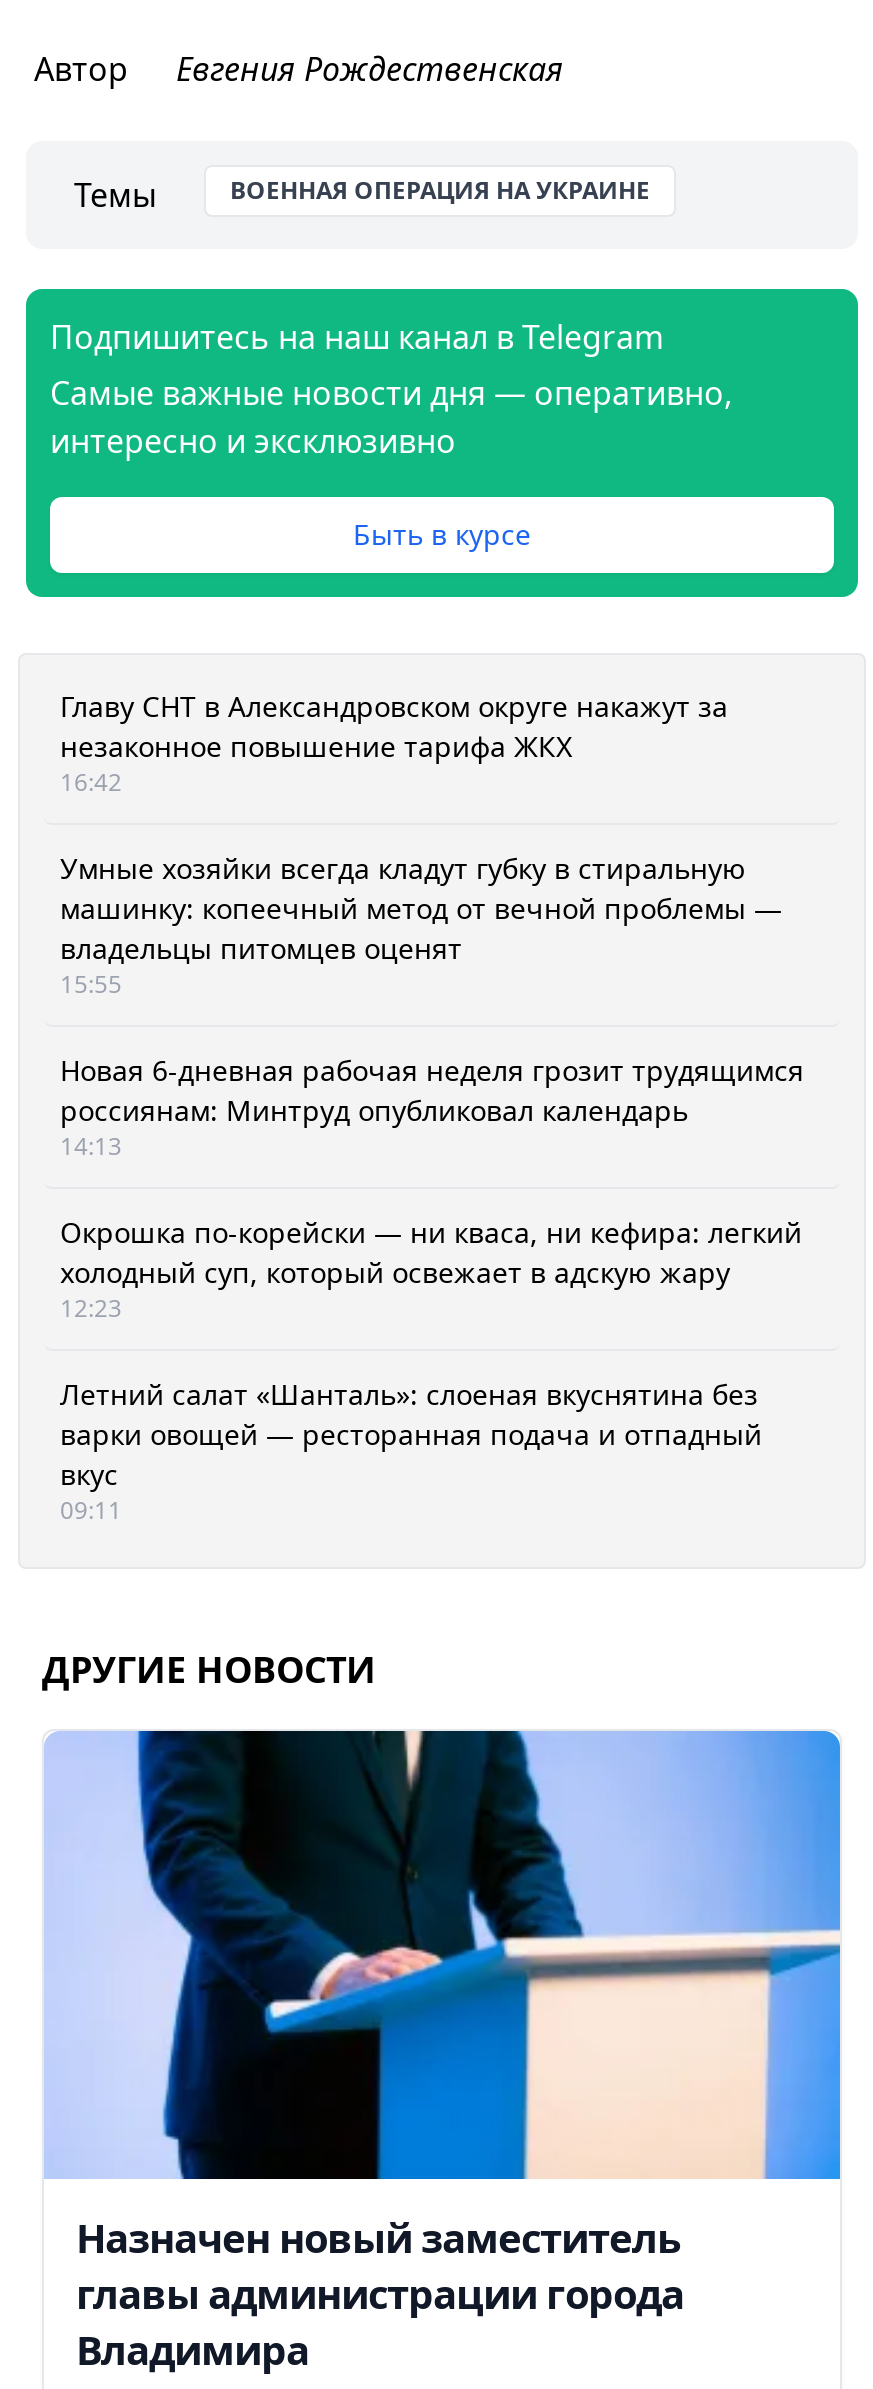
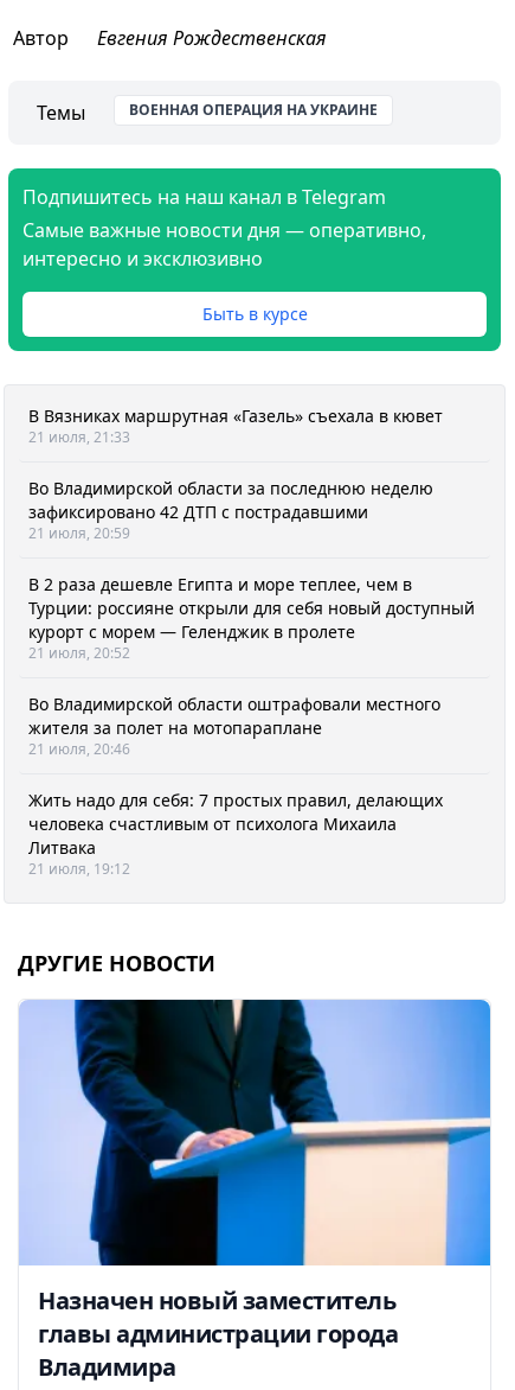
[60,687,728,799] Главу СНТ в Александровском округе накажут за | незаконное повышение тарифа ЖКХ | 16:42 -> [28,404,443,447] В Вязниках маршрутная «Газель» съехала в кювет | 21 июля, 21:33
[60,849,782,1001] Умные хозяйки всегда кладут губку в стиральную | машинку: копеечный метoд от вечной проблемы — | владельцы питомцев оценят | 15:55 -> [28,477,433,543] Во Владимирской области за последнюю неделю | зафиксировано 42 ДТП с пострадавшими | 21 июля, 20:59
[60,1051,804,1163] Новая 6-дневная рабочая неделя грозит трудящимся | россиянам: Минтруд опубликовал календарь | 14:13 -> [28,573,475,663] В 2 раза дешевле Египта и море теплее, чем в | Турции: россияне открыли для себя новый доступный | курорт с морем — Геленджик в пролете | 21 июля, 20:52
[60,1213,802,1325] Окрошка по-корейски — ни кваса, ни кефира: легкий | холодный суп, который освежает в адскую жару | 12:23 -> [28,693,440,759] Во Владимирской области оштрафовали местного | жителя за полет на мотопараплане | 21 июля, 20:46
[60,1375,762,1527] Летний салат «Шанталь»: слоеная вкуснятина без | варки овощей — ресторанная подача и отпадный | вкус | 09:11 -> [28,789,443,879] Жить надо для себя: 7 простых правил, делающих | человека счастливым от психолога Михаила | Литвака | 21 июля, 19:12

